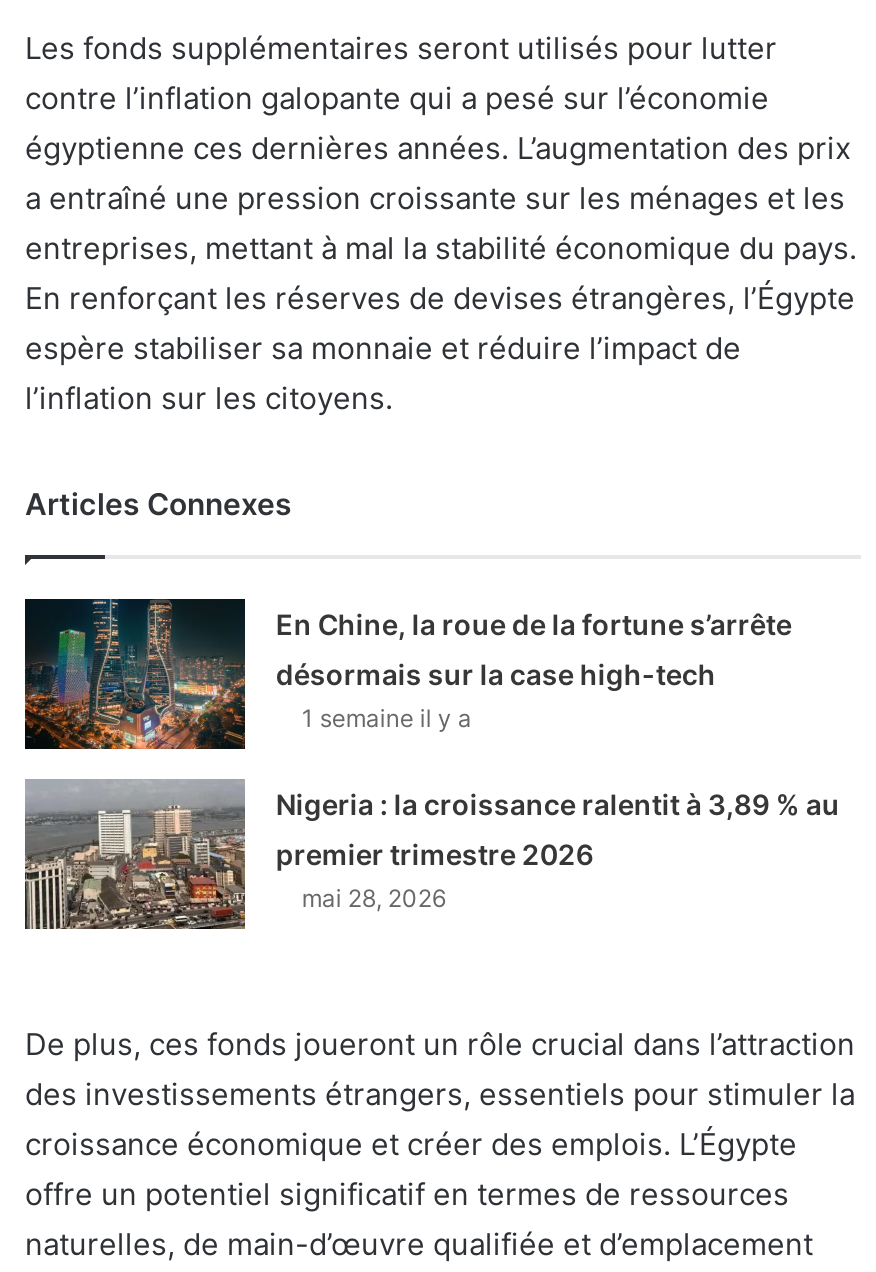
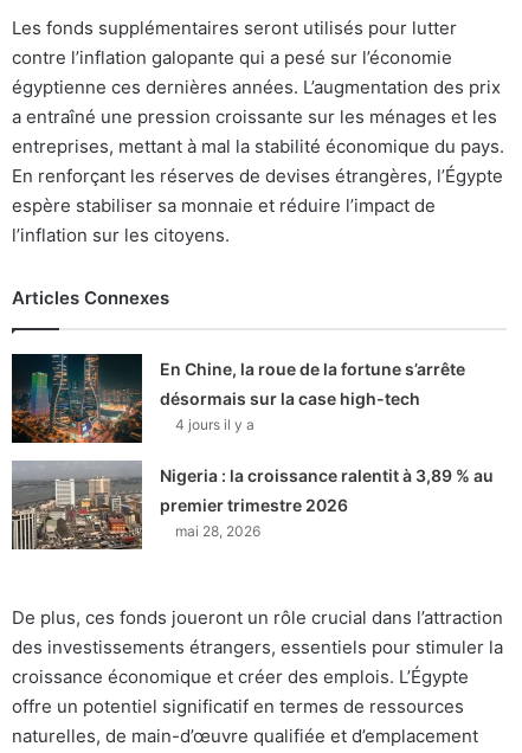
[302,704,472,734] 1 semaine il y a -> [176,416,255,434] 4 jours il y a

